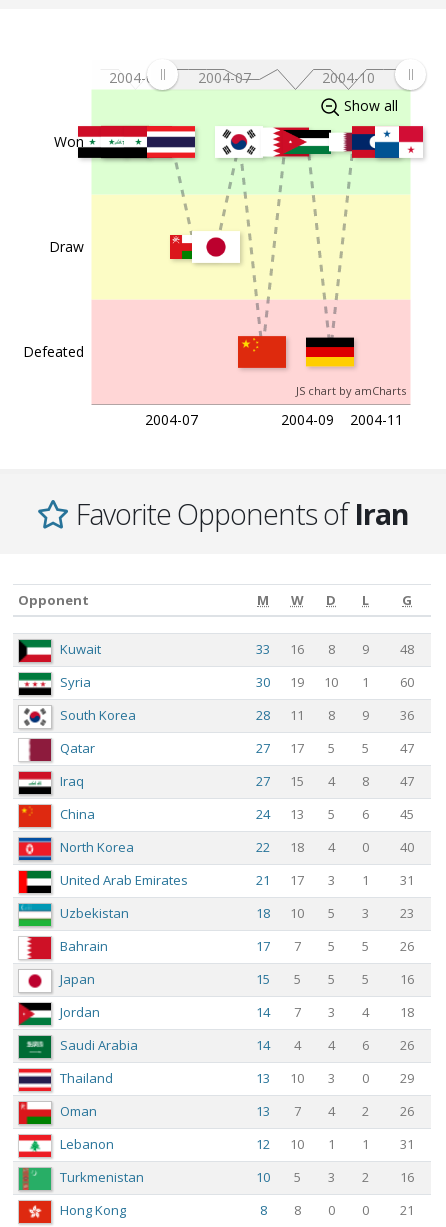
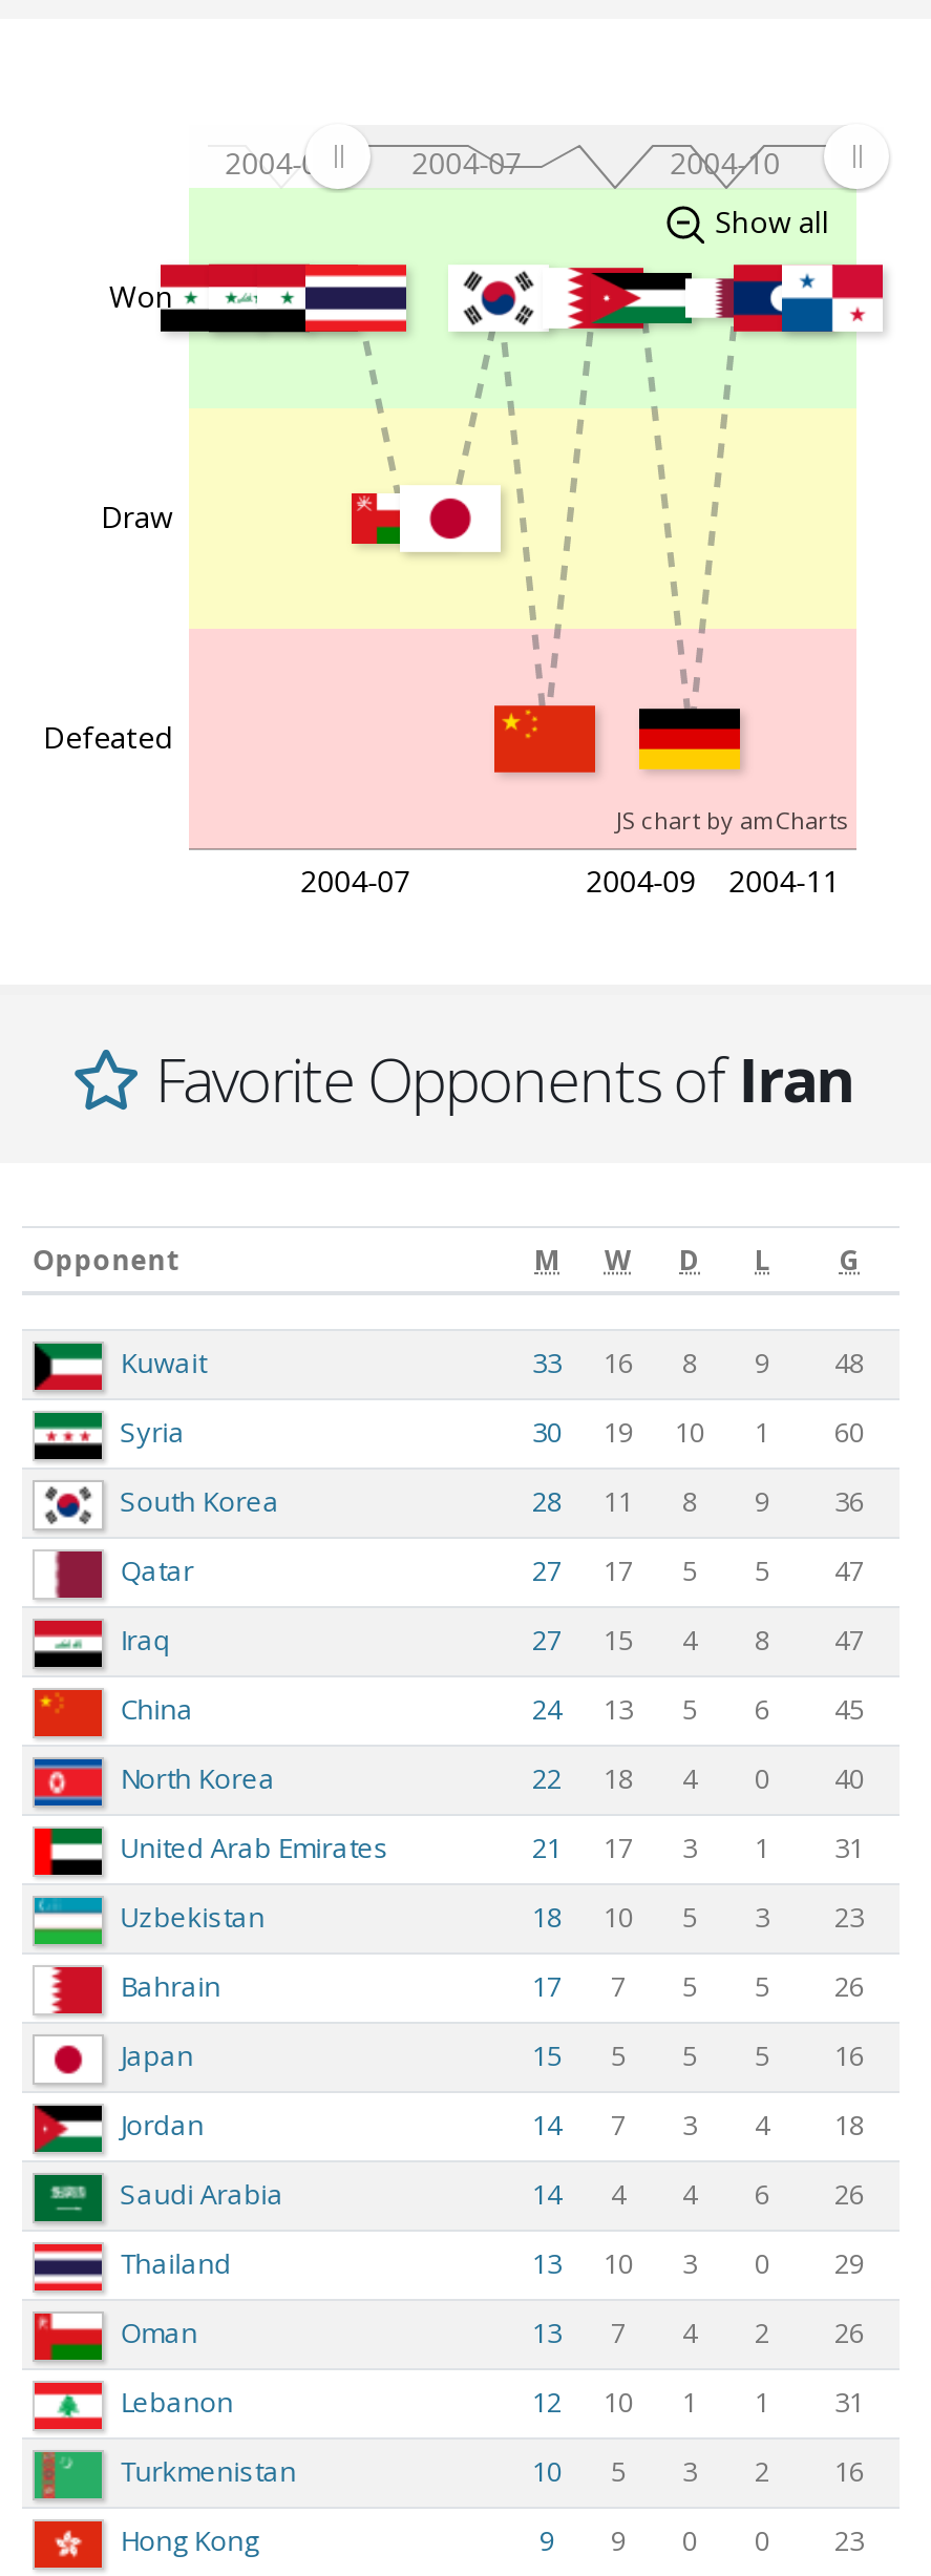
[259,1201,266,1219] 8 -> [539,2521,554,2559] 9
[293,1201,300,1219] 8 -> [611,2521,626,2559] 9
[400,1201,414,1219] 21 -> [834,2521,864,2559] 23

